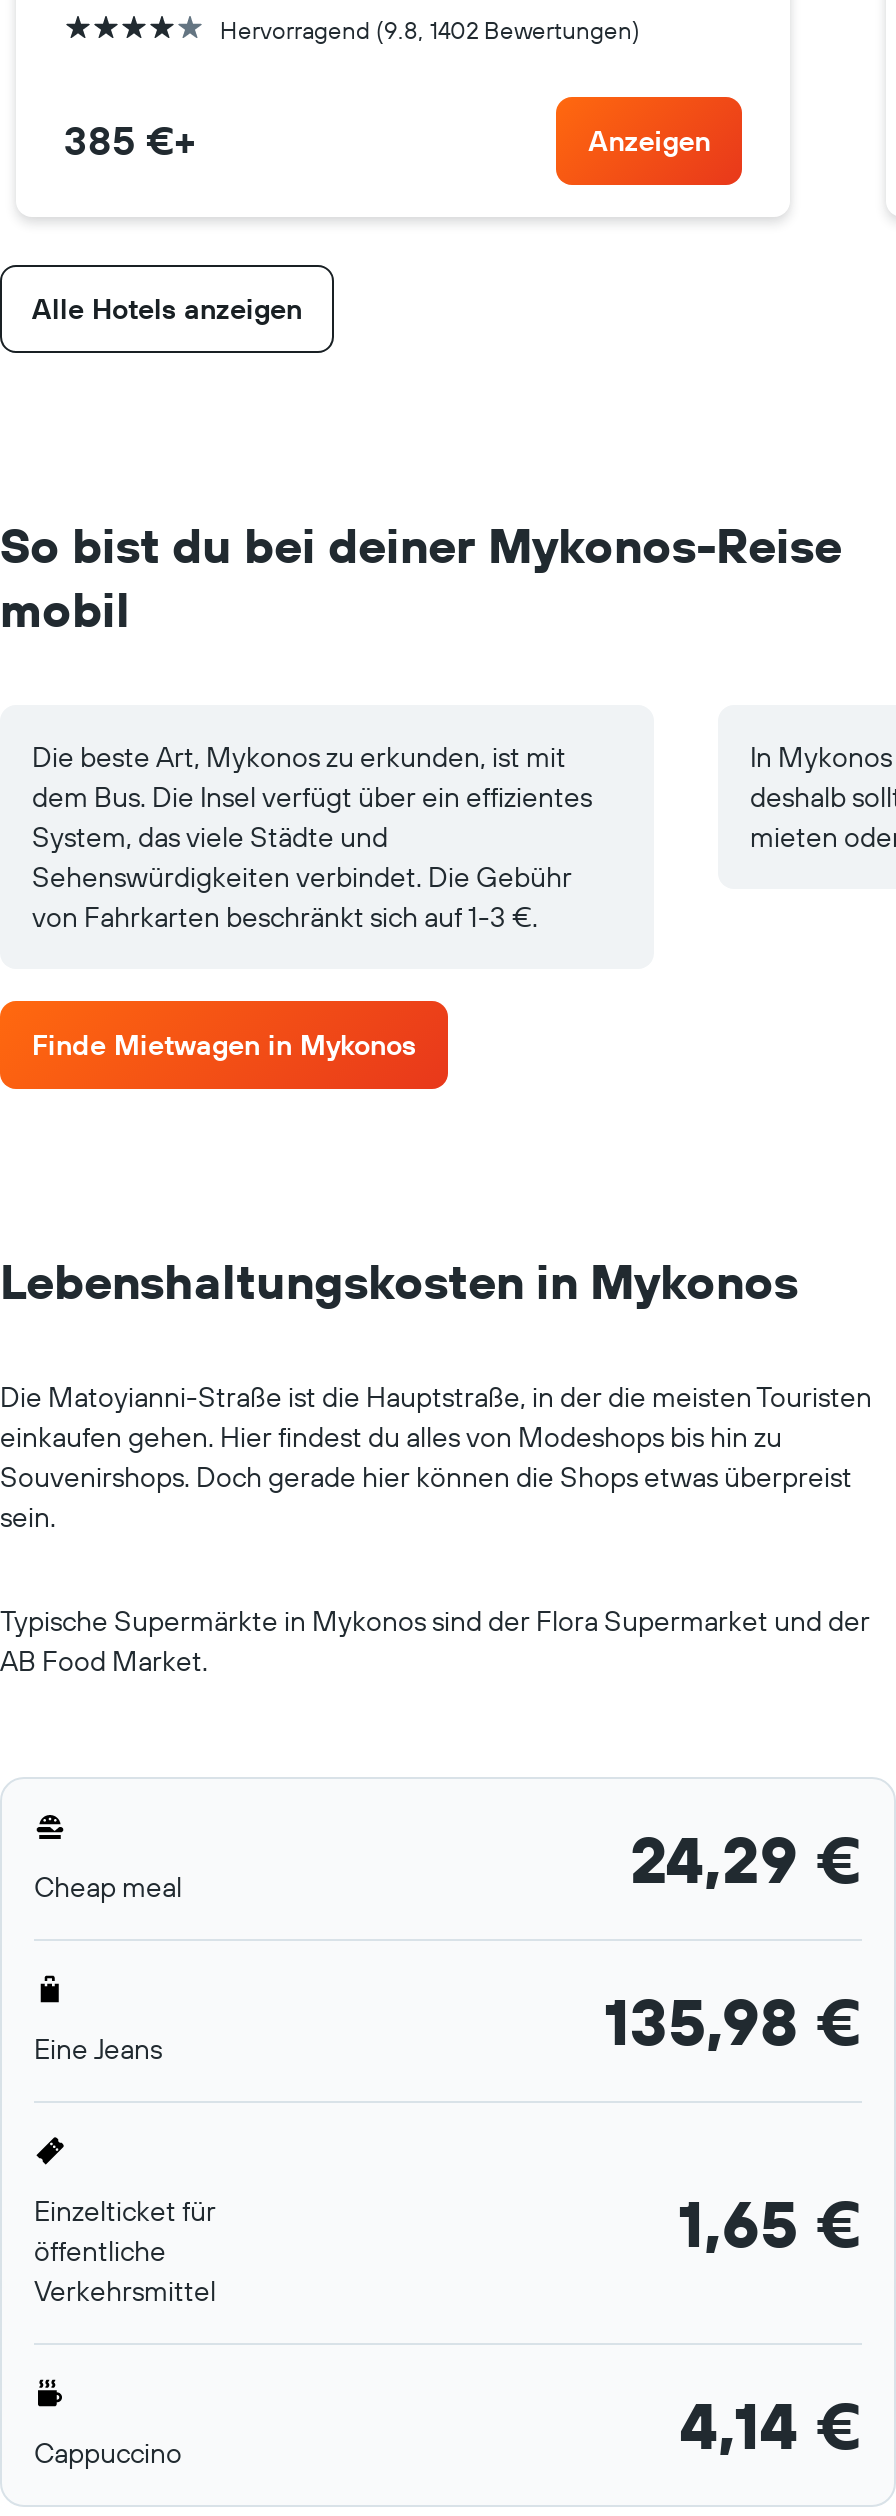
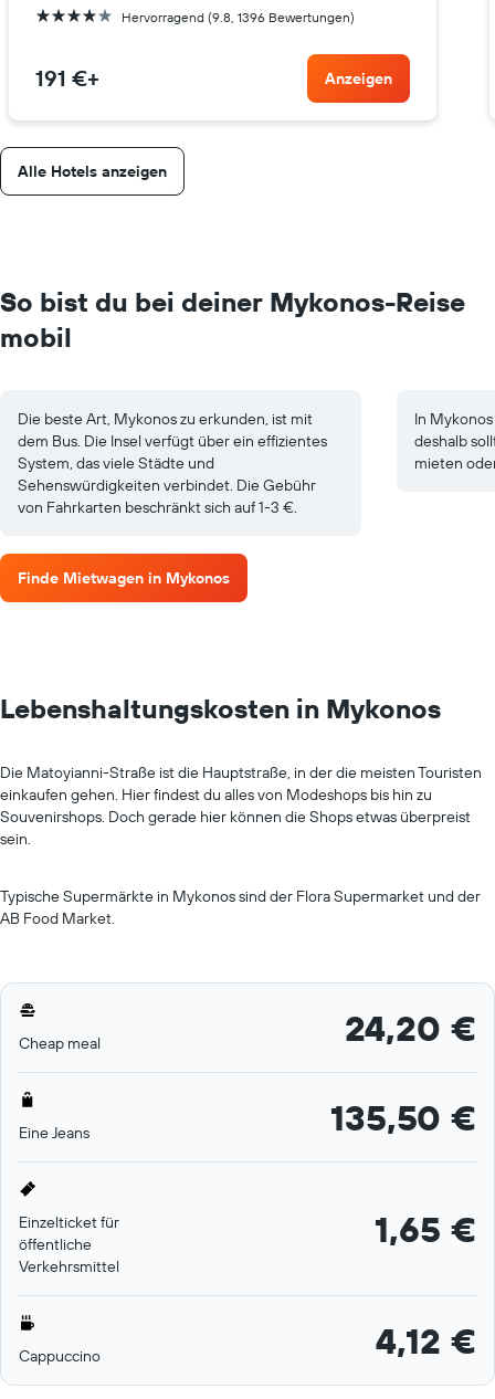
[220,14,640,44] Hervorragend (9.8, 1402 Bewertungen) -> [122,8,355,25] Hervorragend (9.8, 1396 Bewertungen)
[64,114,196,164] 385 €+ -> [35,64,99,91] 191 €+
[630,1818,862,1898] 24,29 € -> [345,1005,476,1049] 24,20 €
[604,1980,862,2060] 135,98 € -> [330,1095,476,1139] 135,50 €
[680,2384,862,2464] 4,14 € -> [376,1318,476,1362] 4,12 €

